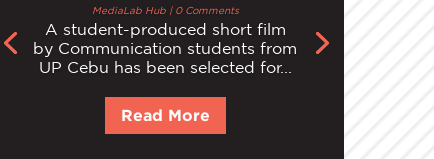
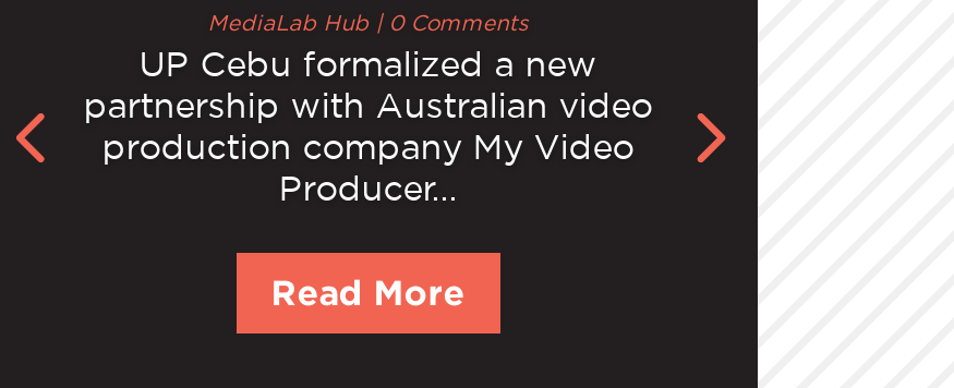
[33,20,297,76] A student-produced short film | by Communication students from | UP Cebu has been selected for... -> [83,44,652,207] UP Cebu formalized a new | partnership with Australian video | production company My Video | Producer...

